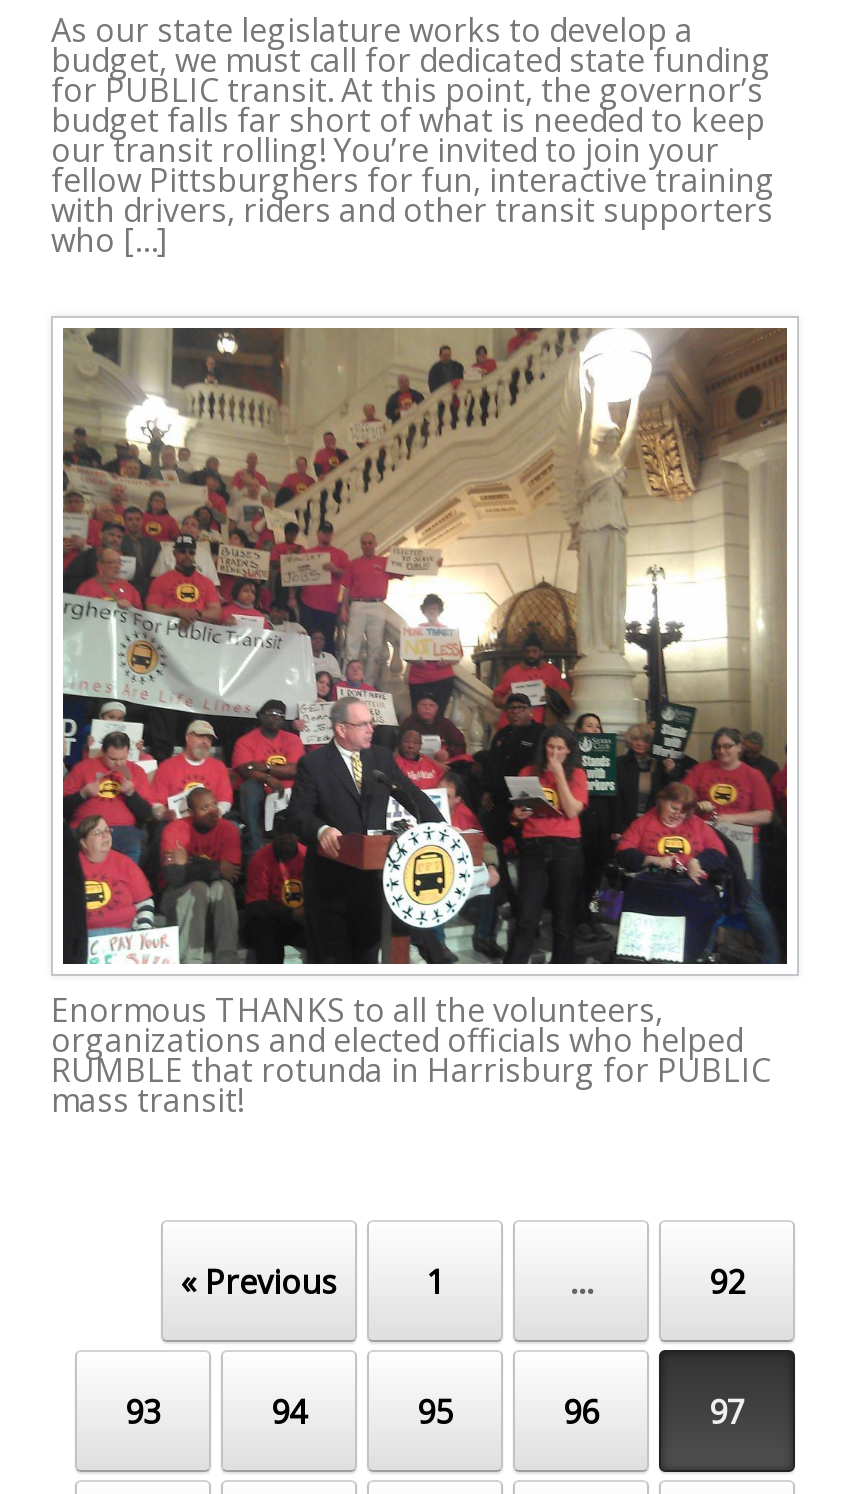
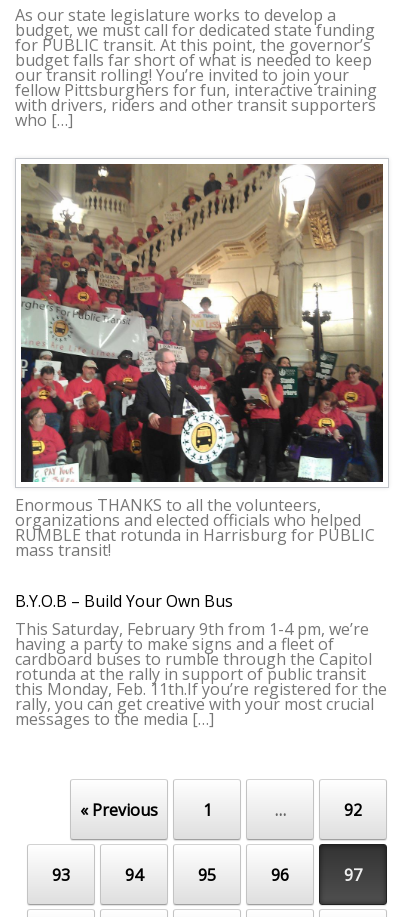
none -> [15,590,387,730] B.Y.O.B – Build Your Own Bus | This Saturday, February 9th from 1-4 pm, we’re | having a party to make signs and a fleet of | cardboard buses to rumble through the Capitol | rotunda at the rally in support of public transit | this Monday, Feb. 11th.If you’re registered for the | rally, you can get creative with your most crucial | messages to the media […]

